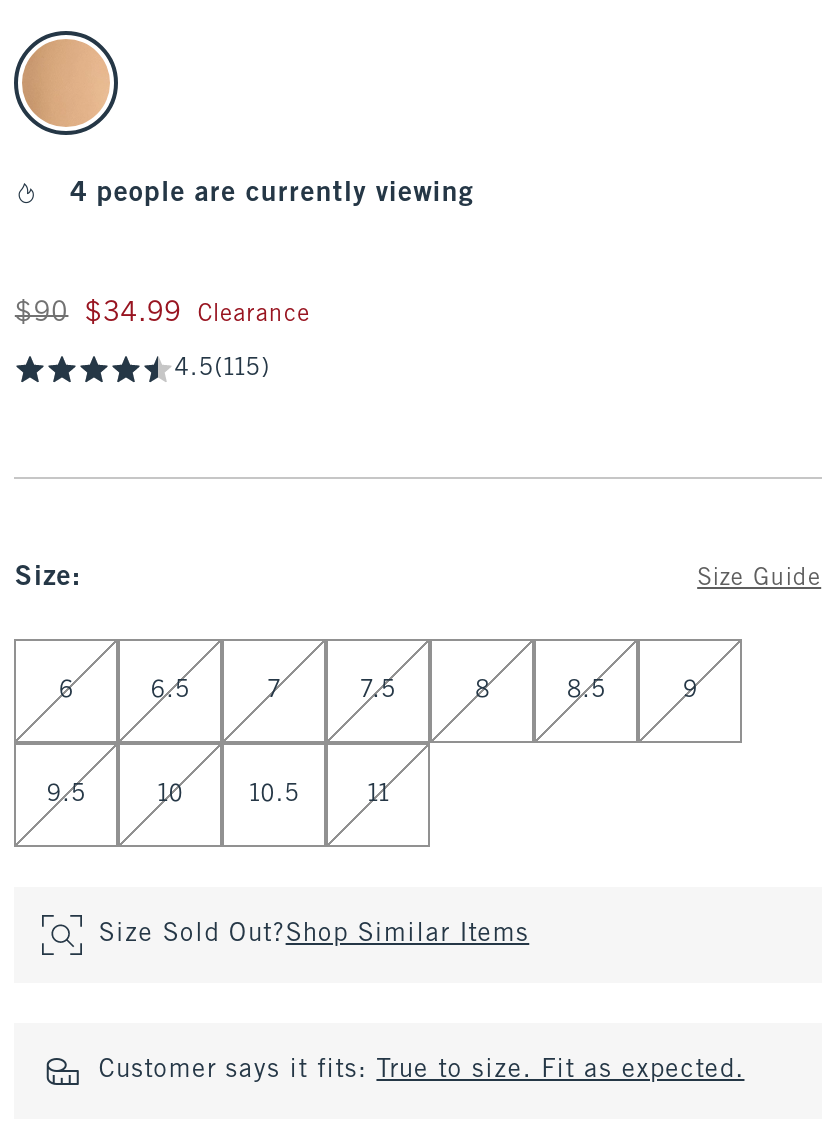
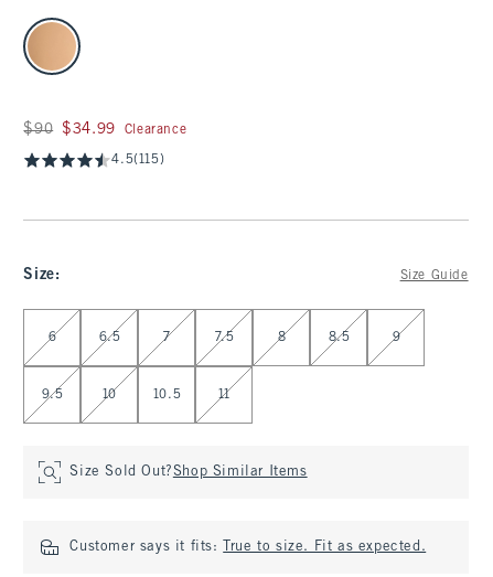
[70,181,474,207] 4 people are currently viewing -> none

